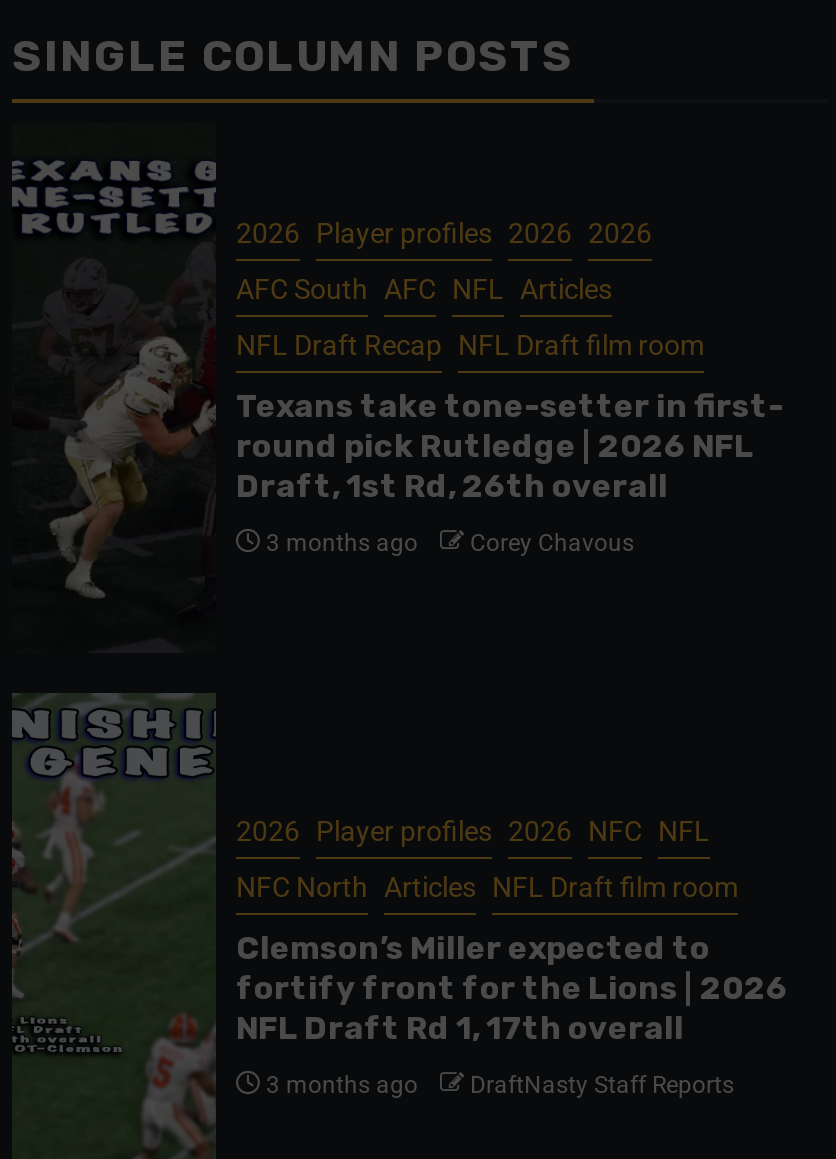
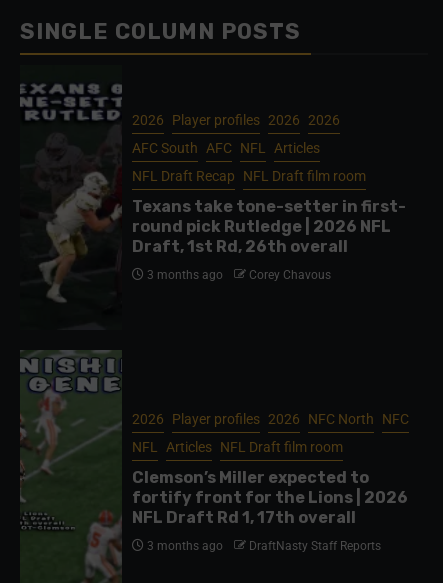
[236,816,710,848] 2026 Player profiles 2026 NFC NFL -> [132,411,409,427] 2026 Player profiles 2026 NFC North NFC
[236,872,738,904] NFC North Articles NFL Draft film room -> [132,439,343,455] NFL Articles NFL Draft film room

